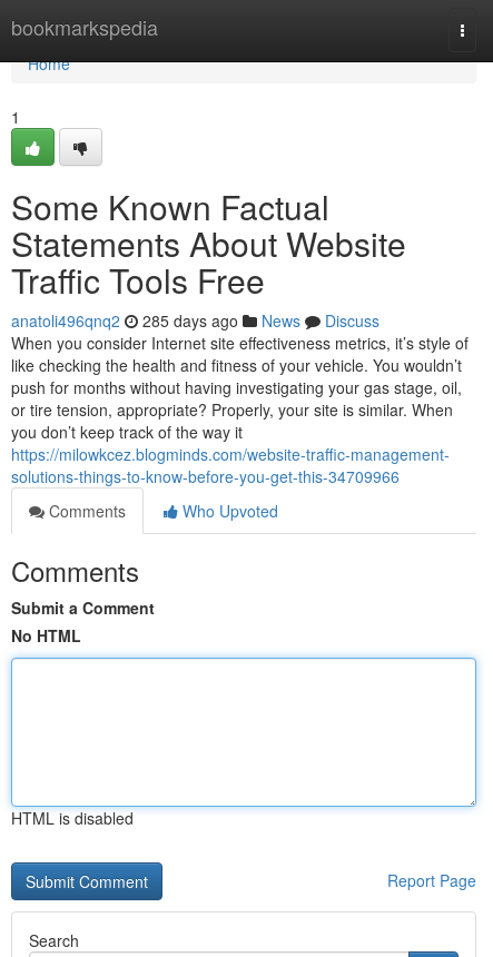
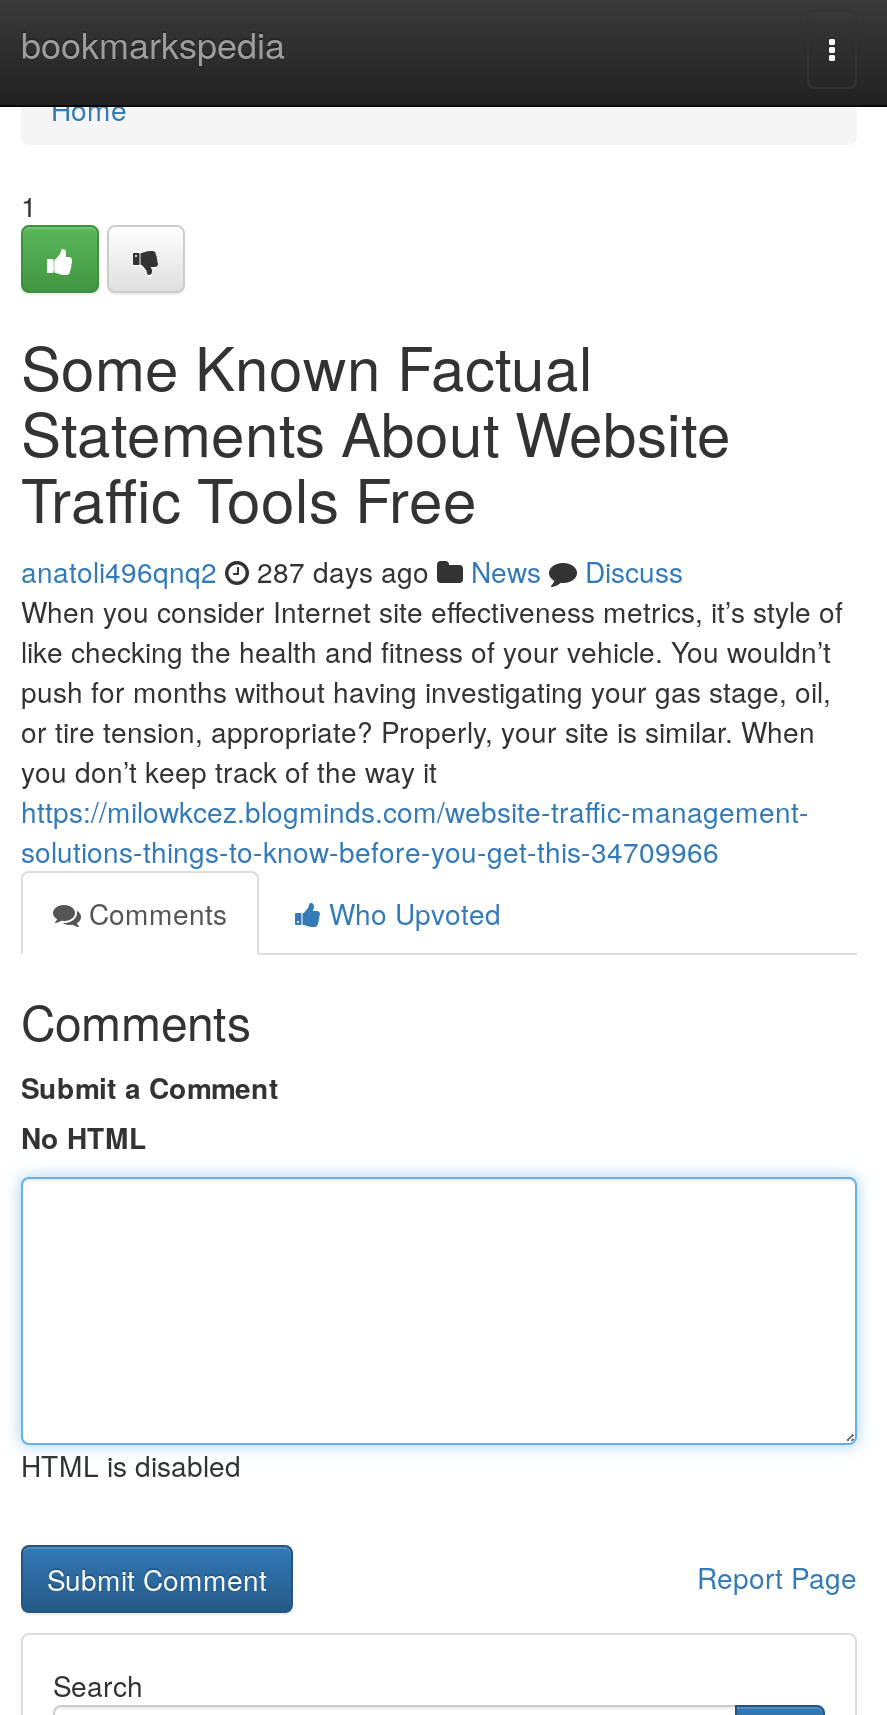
[11,309,379,332] anatoli496qnq2 285 days ago News Discuss -> [21,551,683,591] anatoli496qnq2 287 days ago News Discuss

